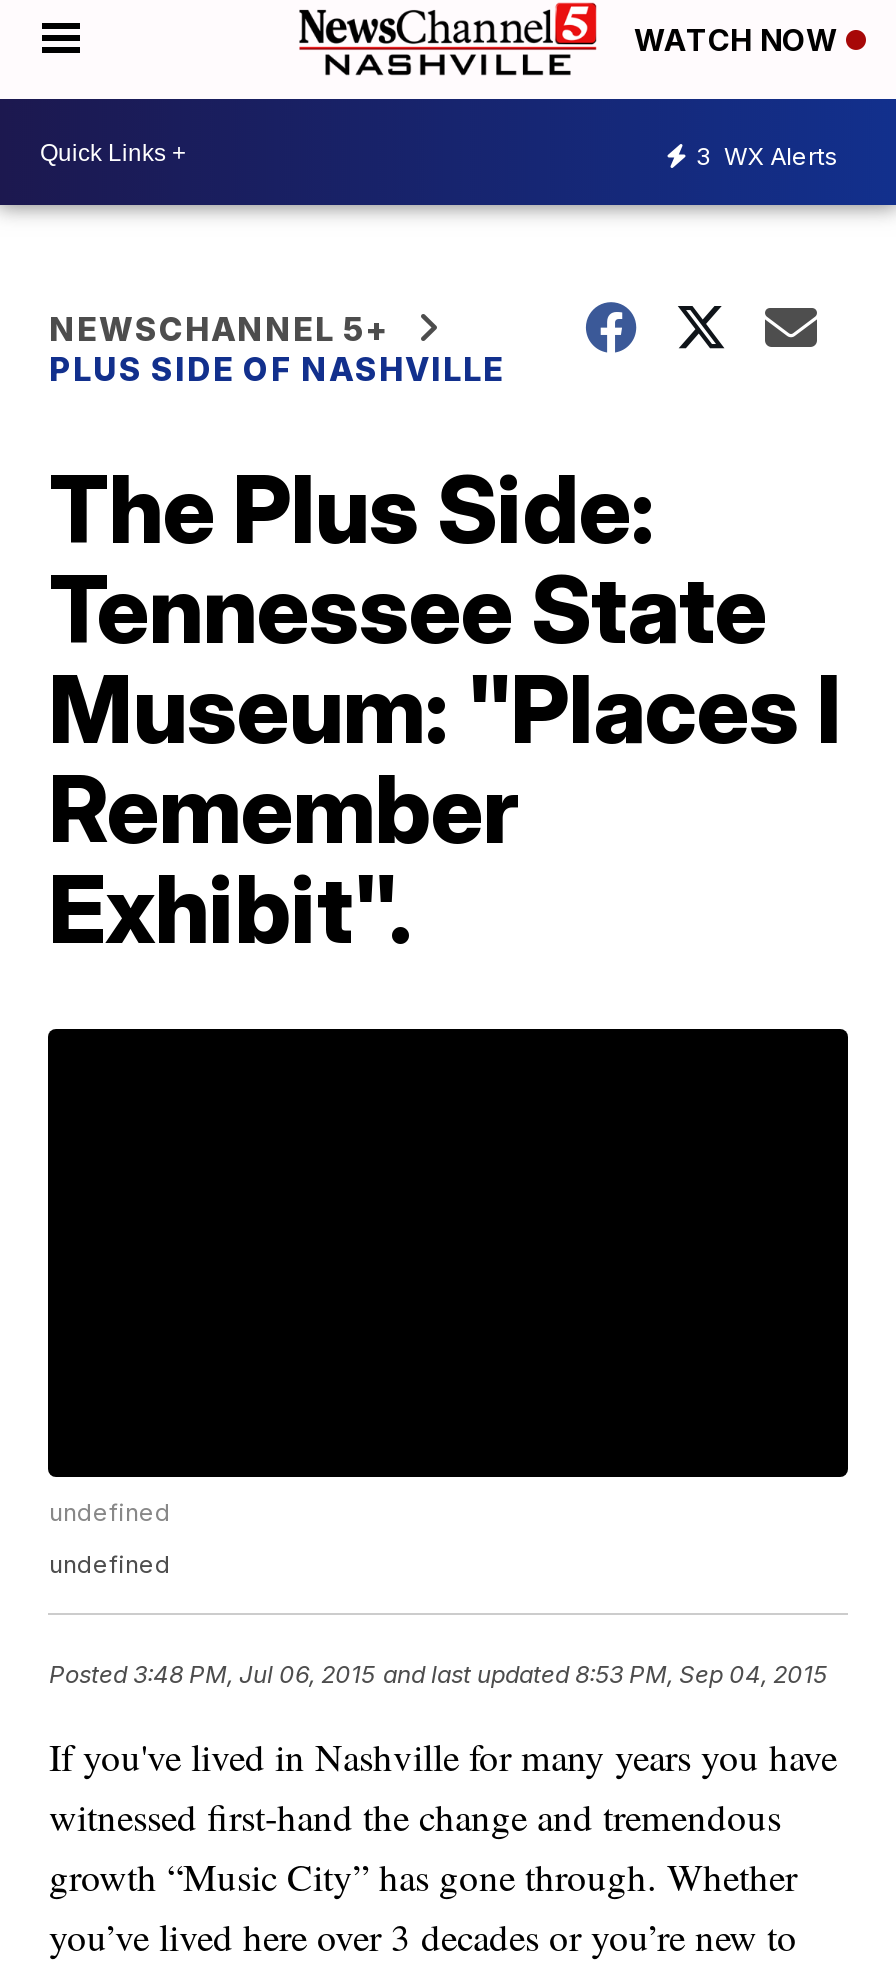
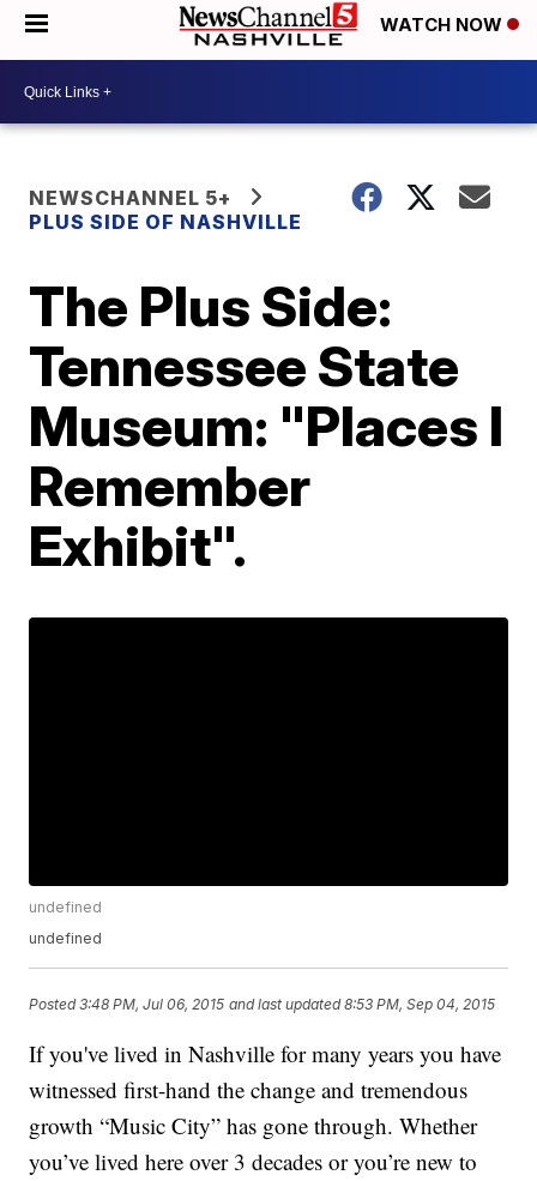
[696,140,838,170] 3 WX Alerts -> none

